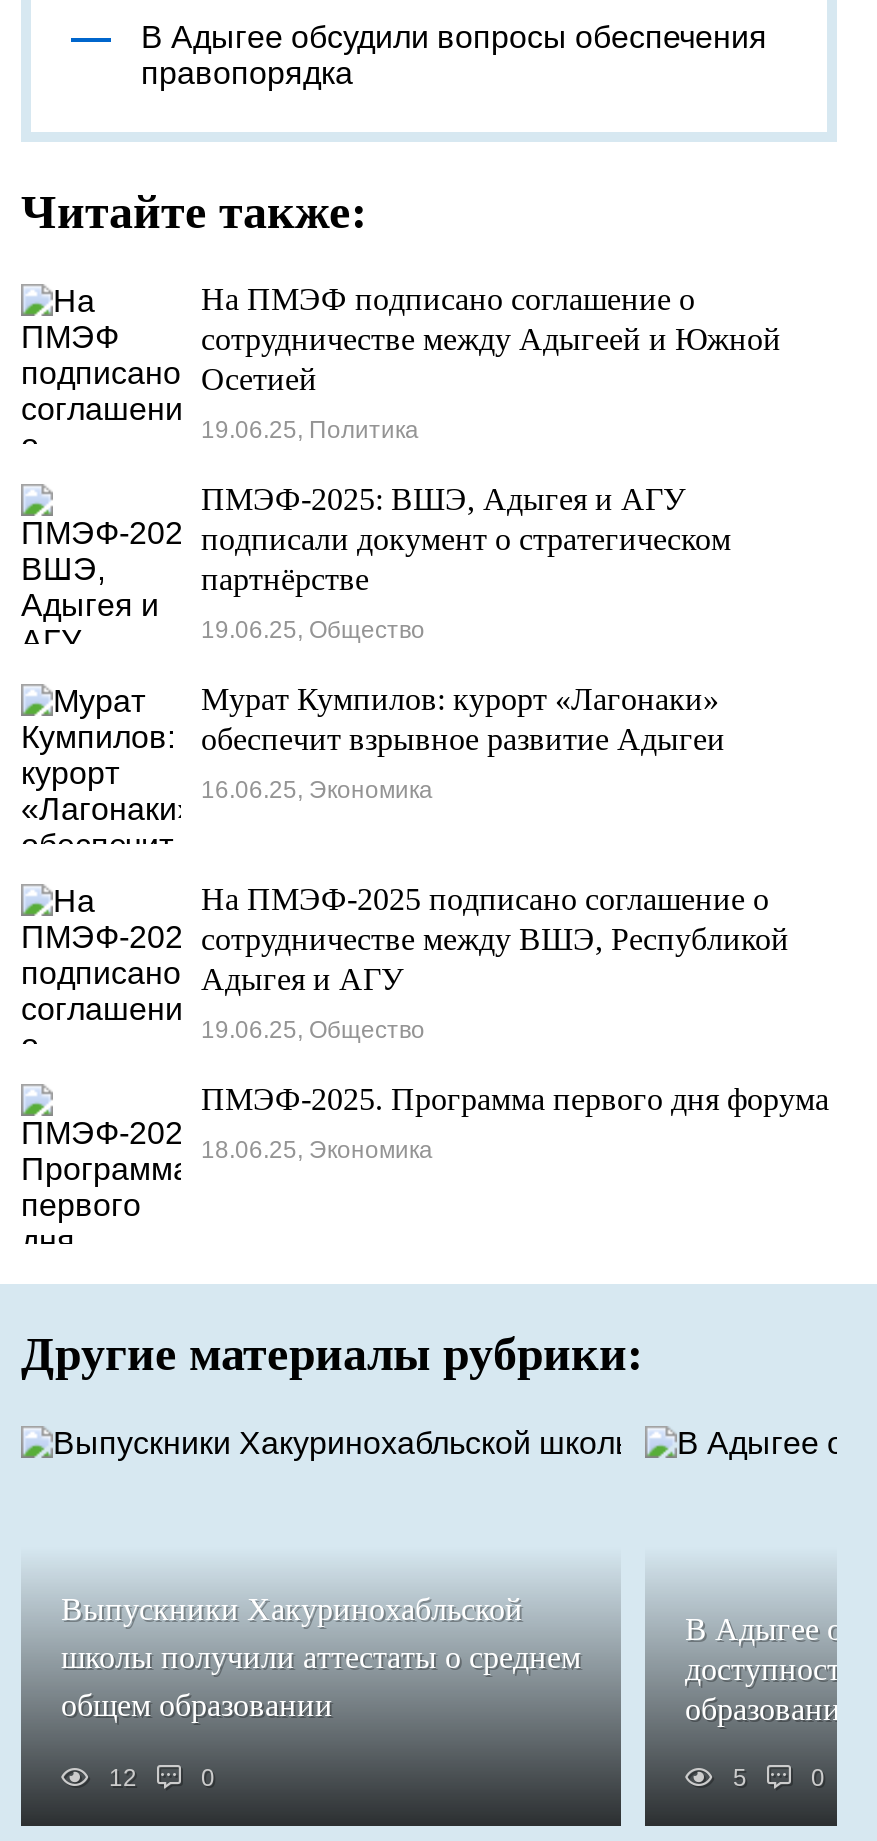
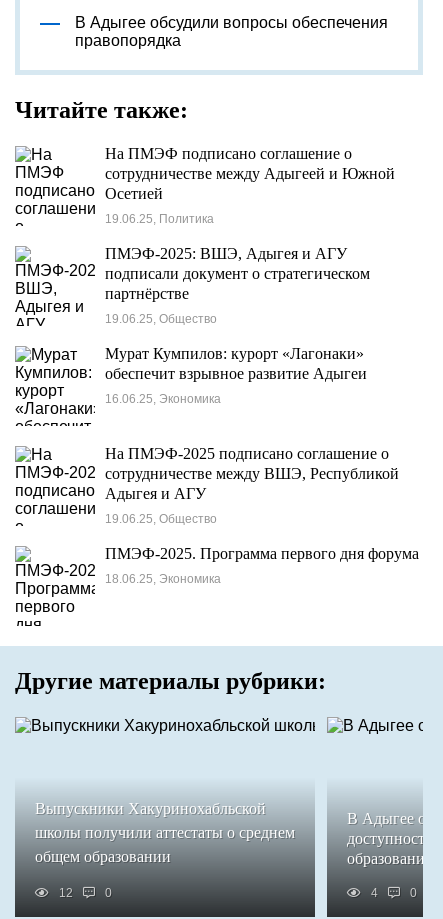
[733,1764,747,1792] 5 -> [371,886,378,900] 4

